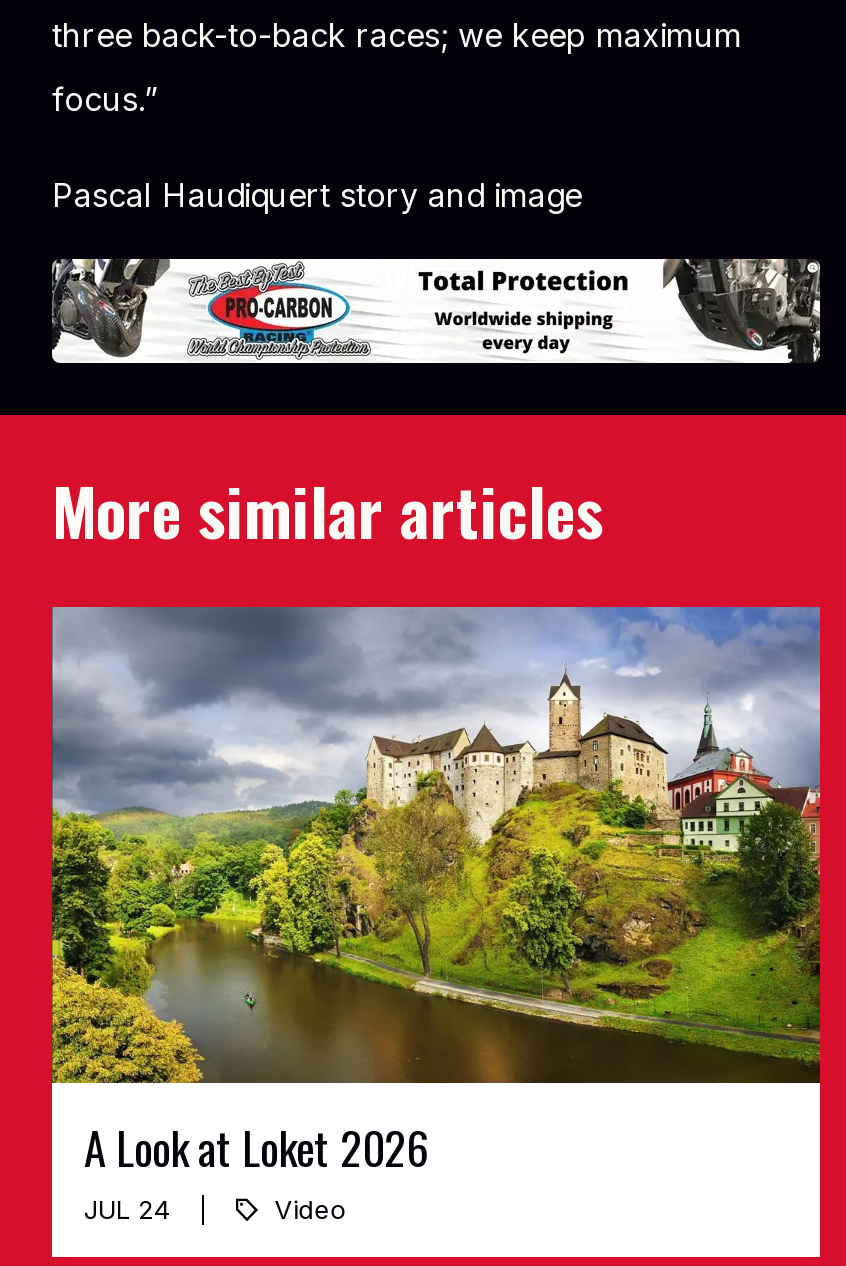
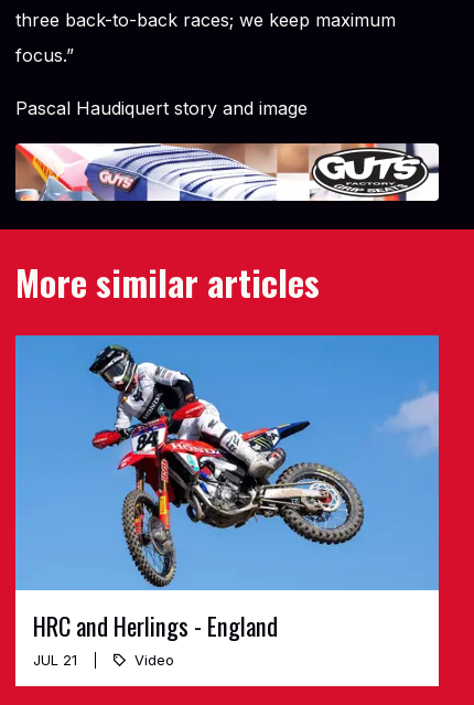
[52,257,822,365] [image] -> [14,142,439,202] [image]
[50,605,822,1225] [image] | A Look at Loket 2026 | JUL 24 -> [14,334,440,669] [image] | HRC and Herlings - England | JUL 21

